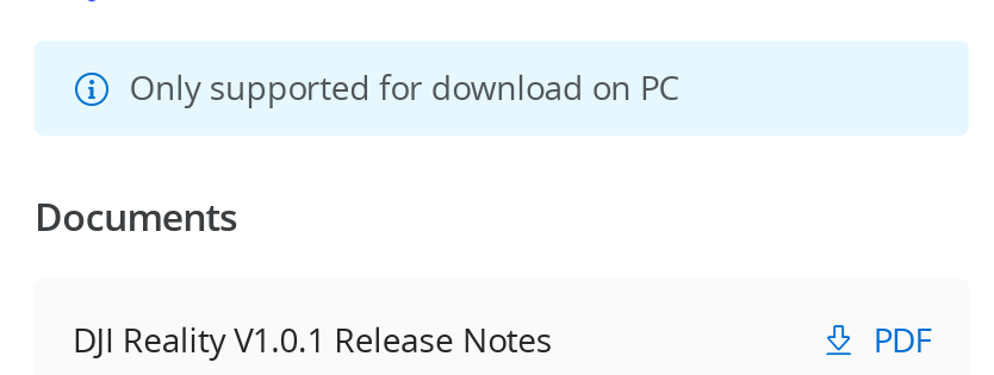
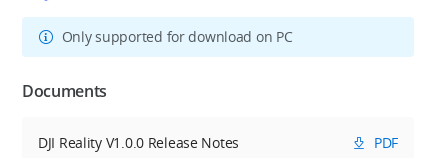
[73,317,552,362] DJI Reality V1.0.1 Release Notes -> [38,133,239,152] DJI Reality V1.0.0 Release Notes

